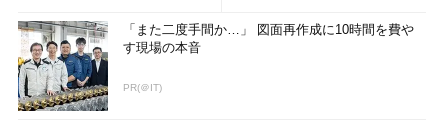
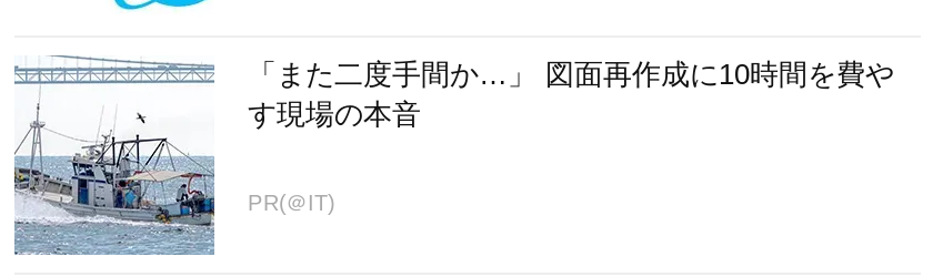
[17,20,109,112] [image] -> [12,55,217,257] [image]

